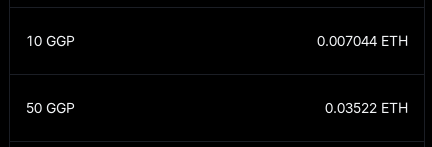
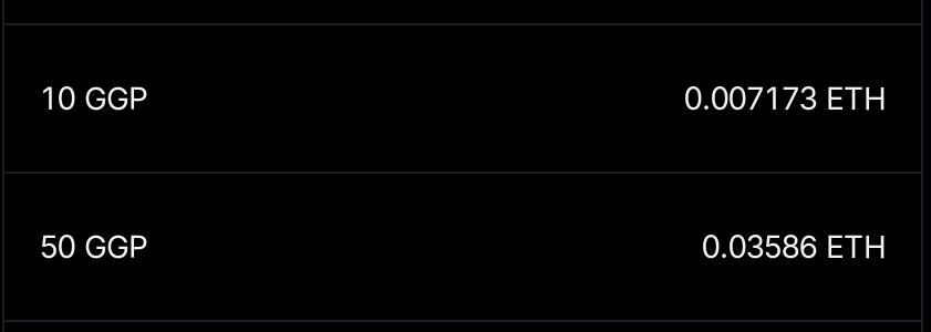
[317,32,408,49] 0.007044 ETH -> [684,79,886,116] 0.007173 ETH
[325,99,408,116] 0.03522 ETH -> [702,227,886,264] 0.03586 ETH

